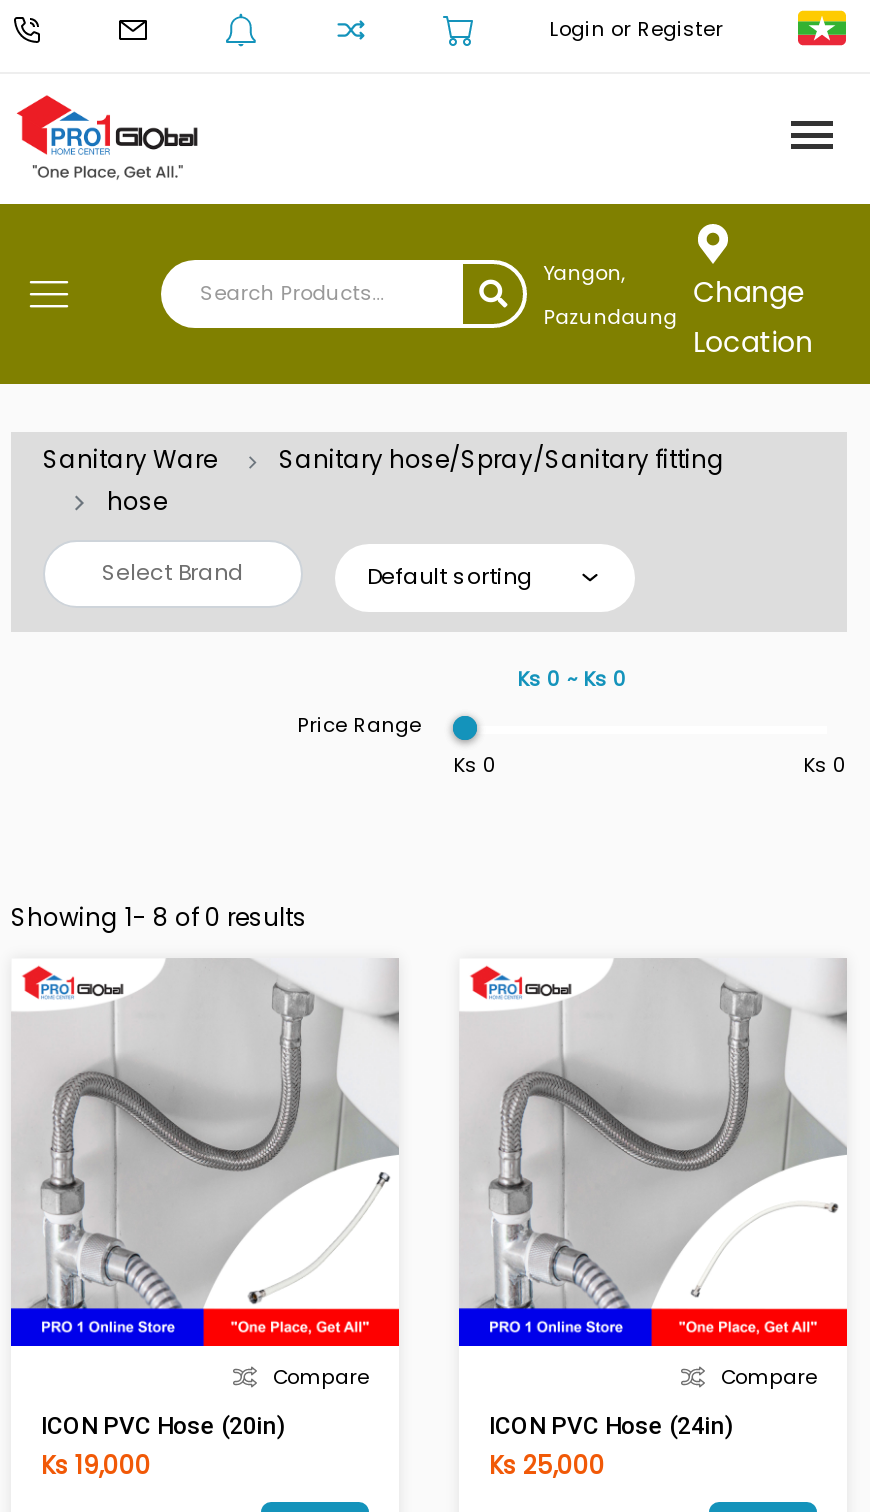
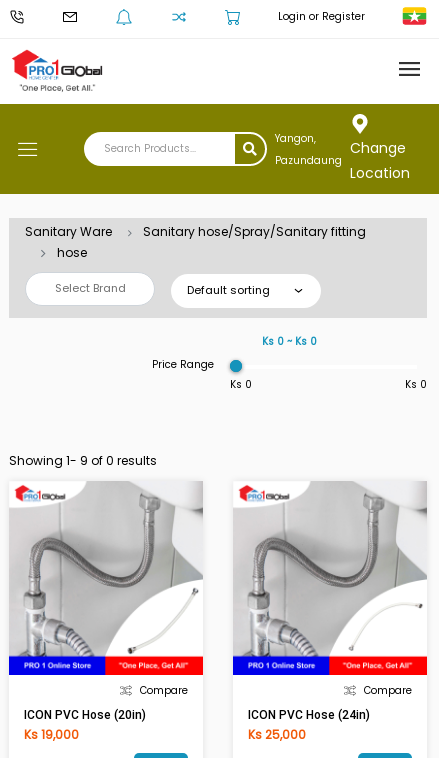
[11,900,307,934] Showing 1- 8 of 0 results -> [9,452,157,469] Showing 1- 9 of 0 results

